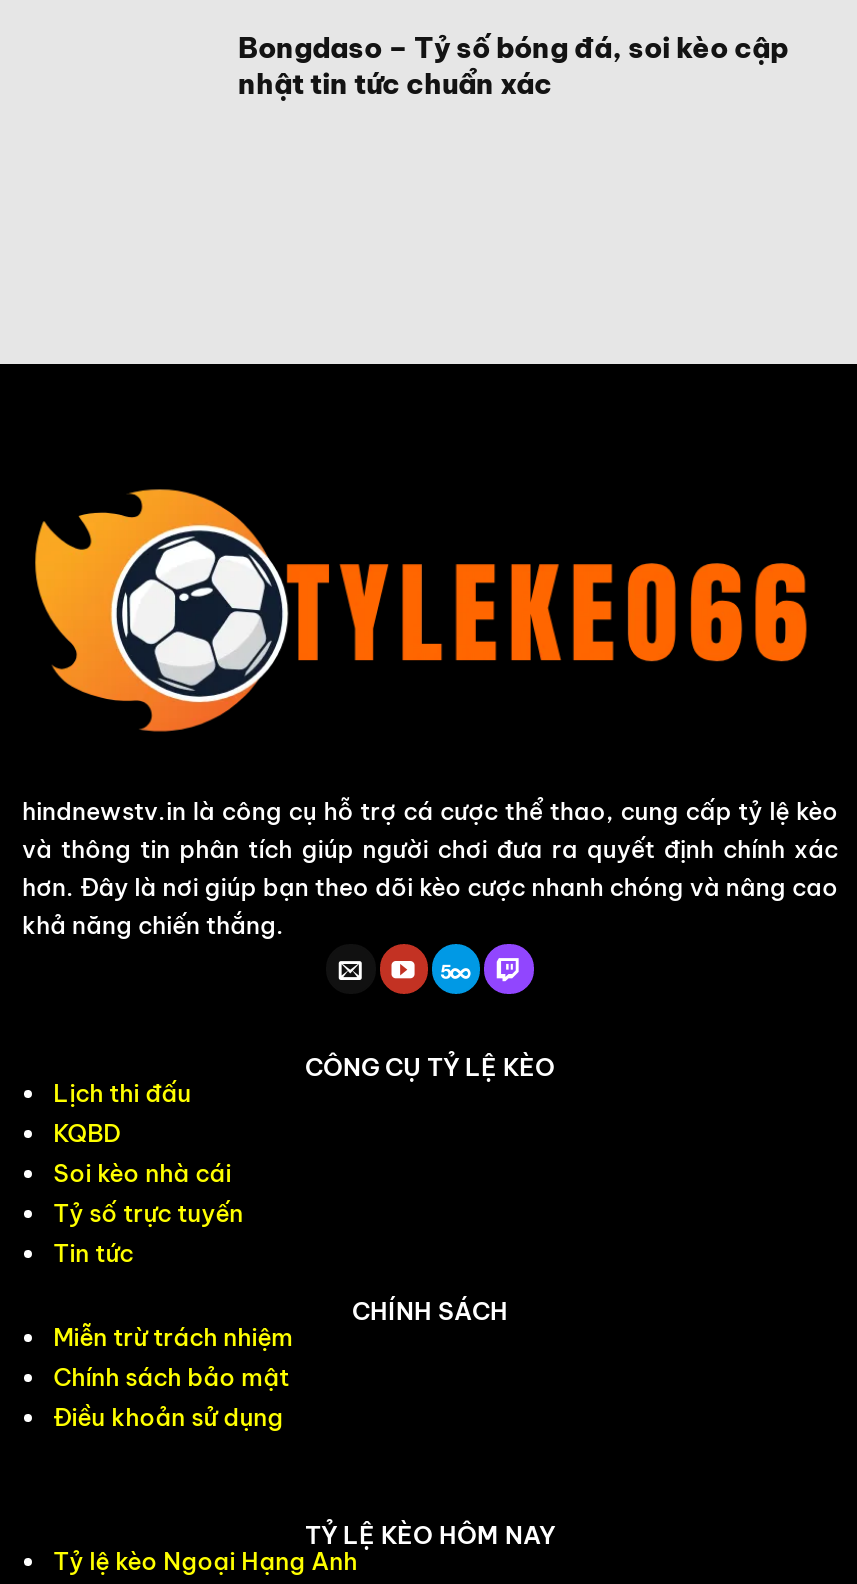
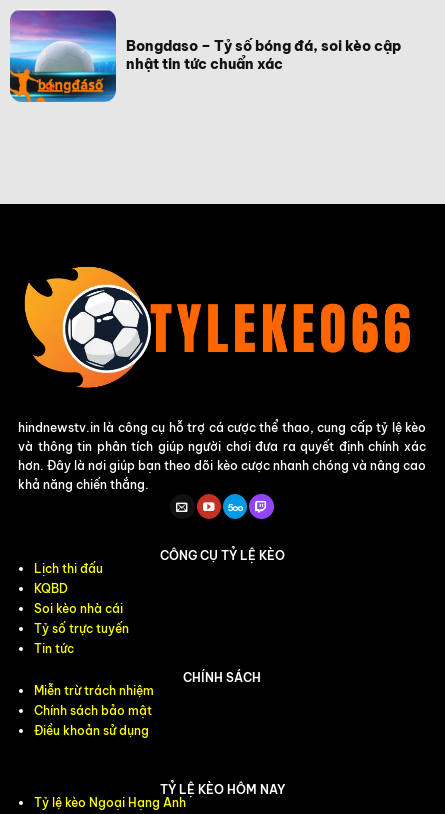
none -> [9,9,117,103] [image]

